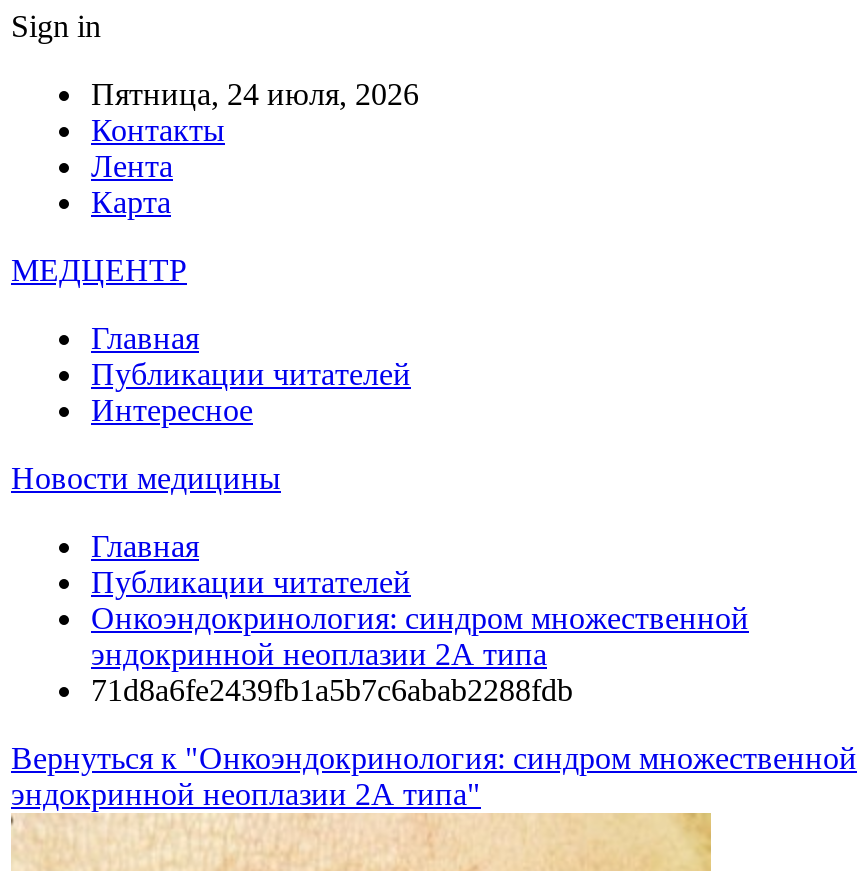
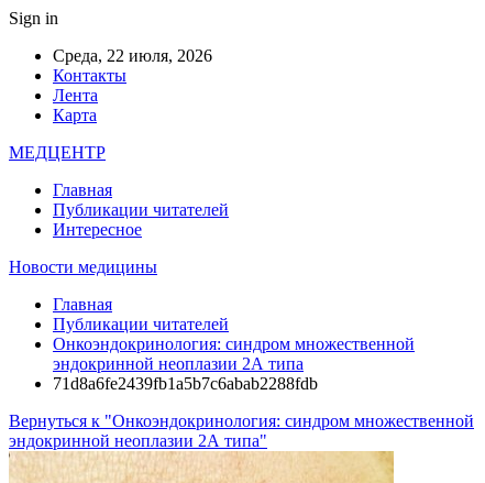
[91,77,419,111] Пятница, 24 июля, 2026 -> [53,46,212,65] Среда, 22 июля, 2026

